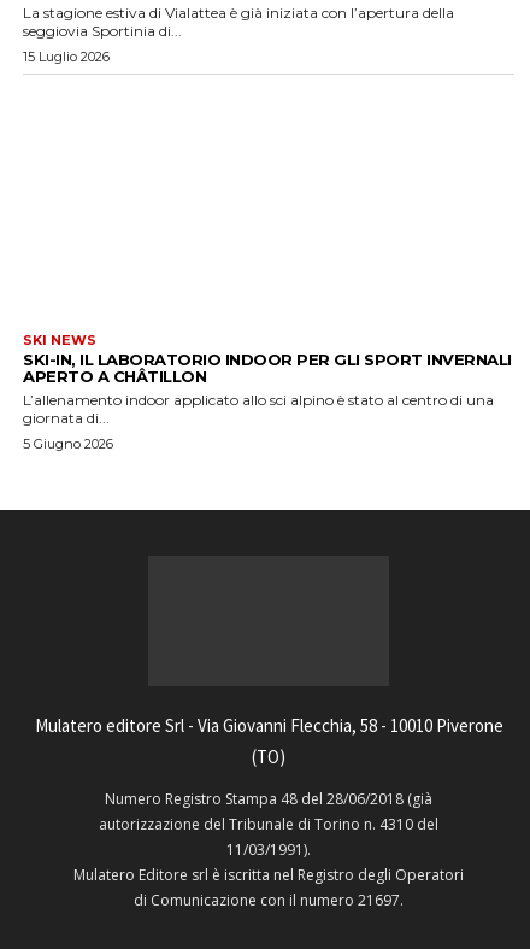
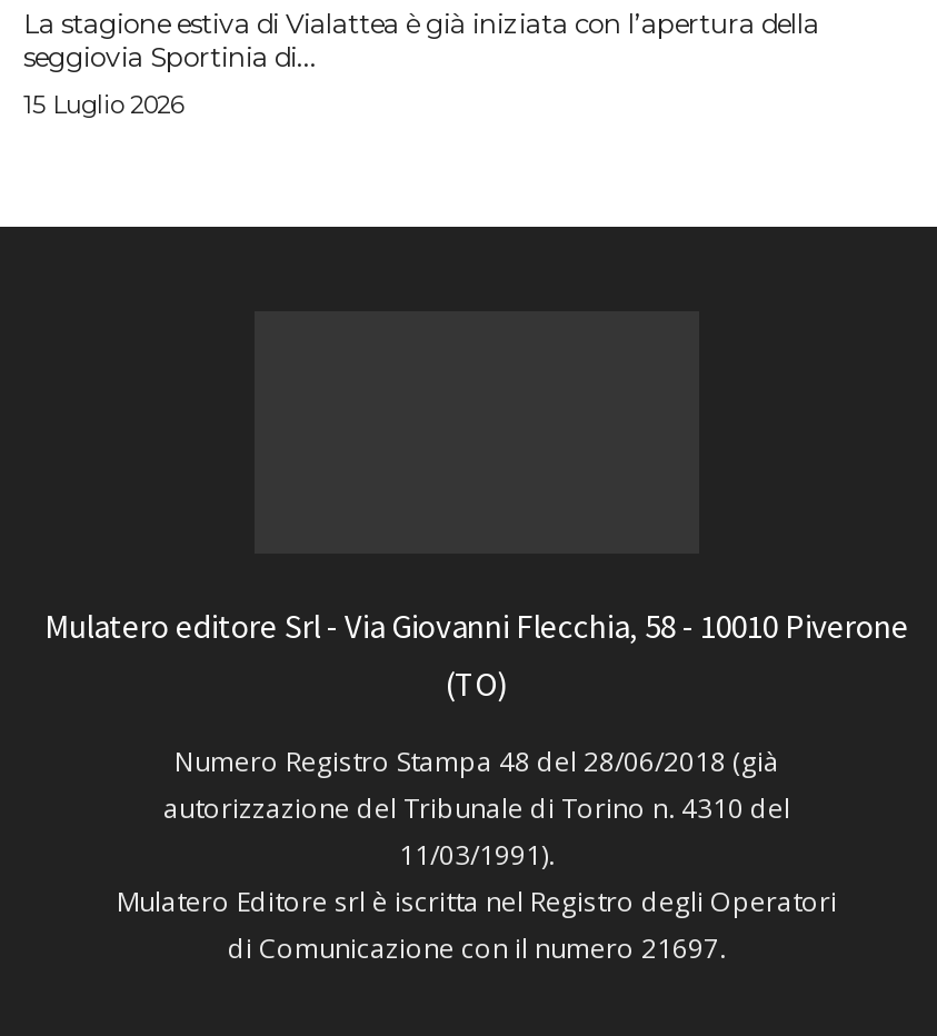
[23,331,511,452] SKI NEWS | SKI-IN, IL LABORATORIO INDOOR PER GLI SPORT INVERNALI | APERTO A CHÂTILLON | L’allenamento indoor applicato allo sci alpino è stato al centro di una | giornata di... | 5 Giugno 2026 -> none

